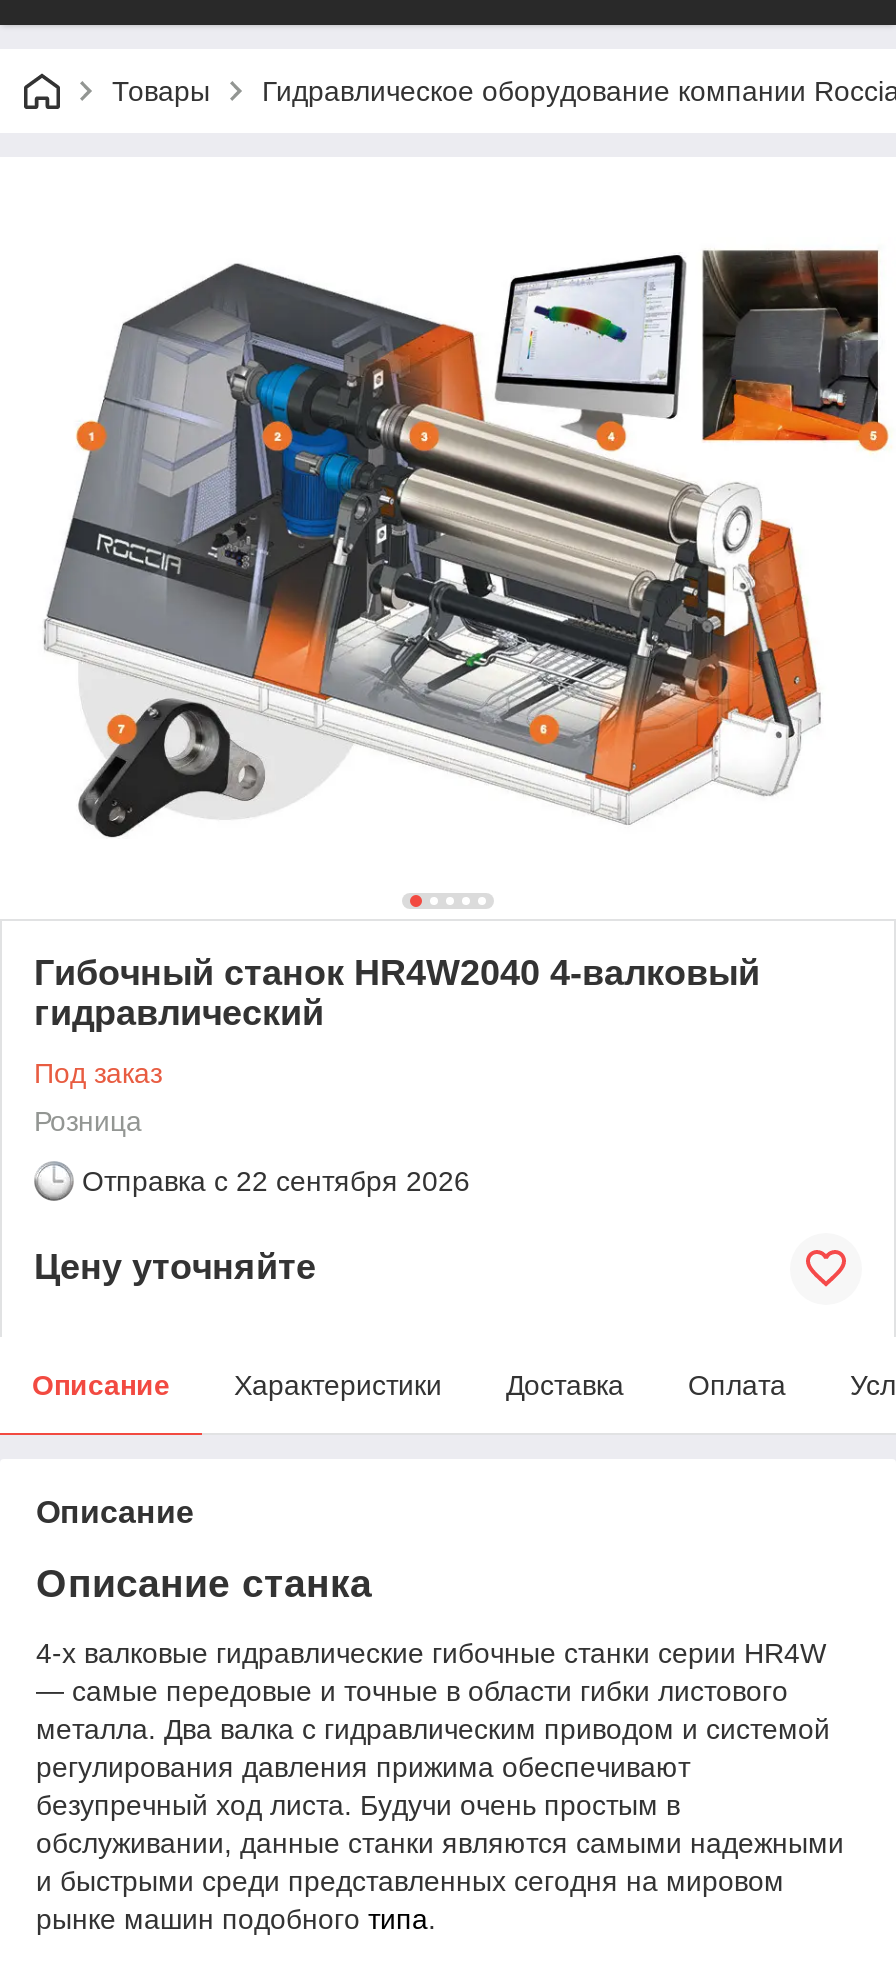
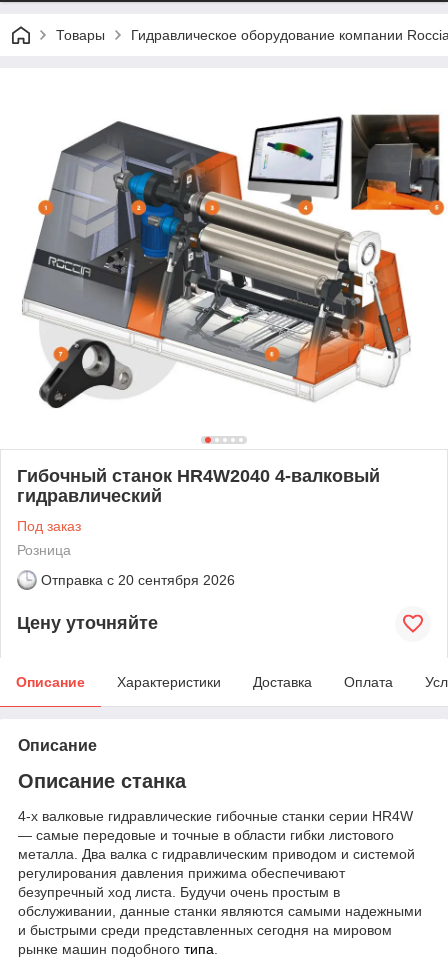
[82,1165,470,1197] Отправка с 22 сентября 2026 -> [41,572,235,588] Отправка с 20 сентября 2026

